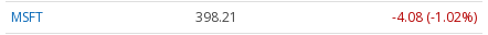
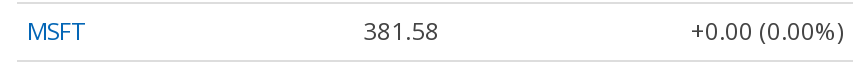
[195,8,237,26] 398.21 -> [363,13,439,47] 381.58
[392,8,477,26] -4.08 (-1.02%) -> [691,13,843,47] +0.00 (0.00%)

